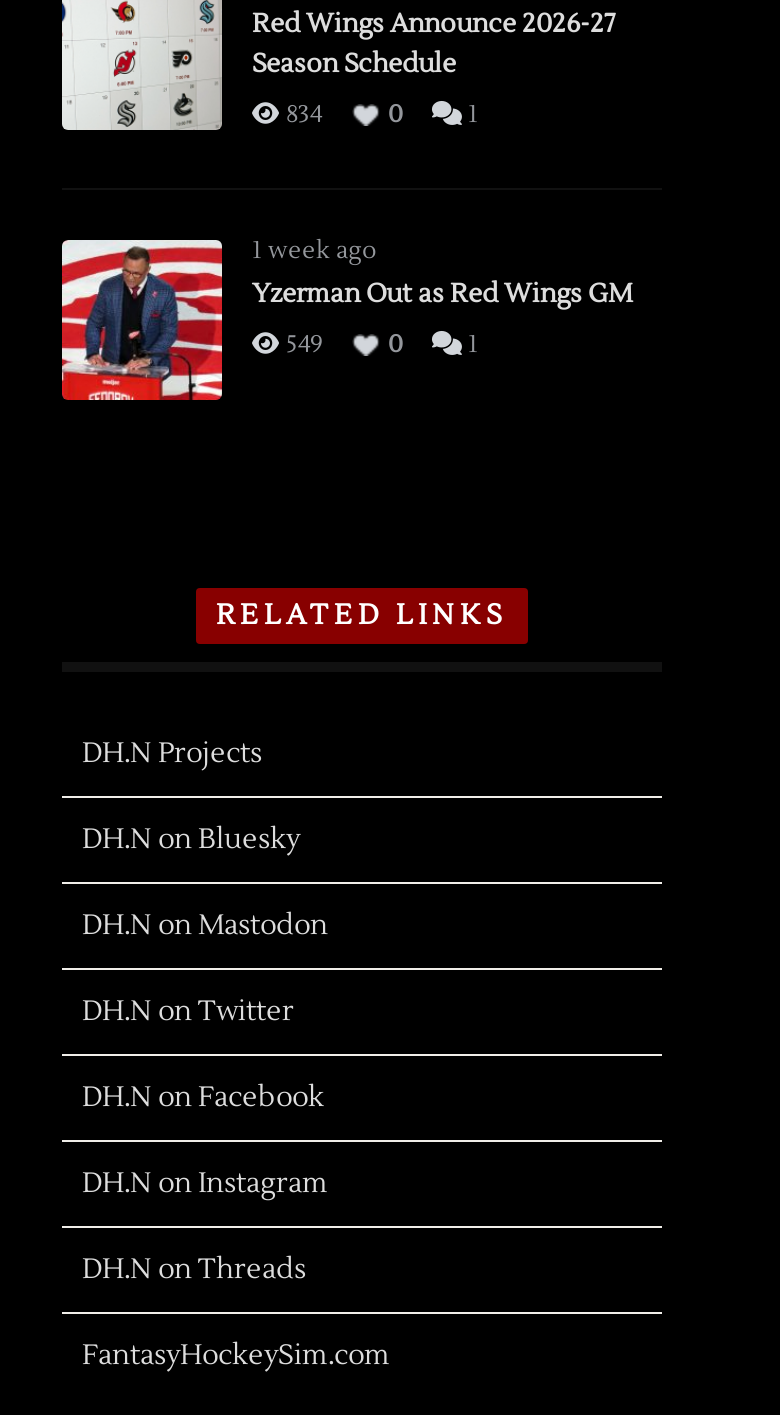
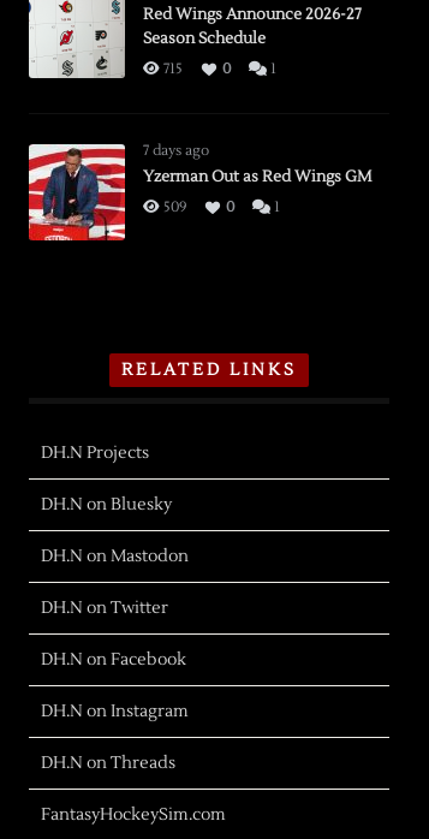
[280,100,322,130] 834 -> [160,60,183,78] 715
[252,236,376,266] 1 week ago -> [143,142,209,160] 7 days ago
[280,330,322,360] 549 -> [160,198,186,216] 509

